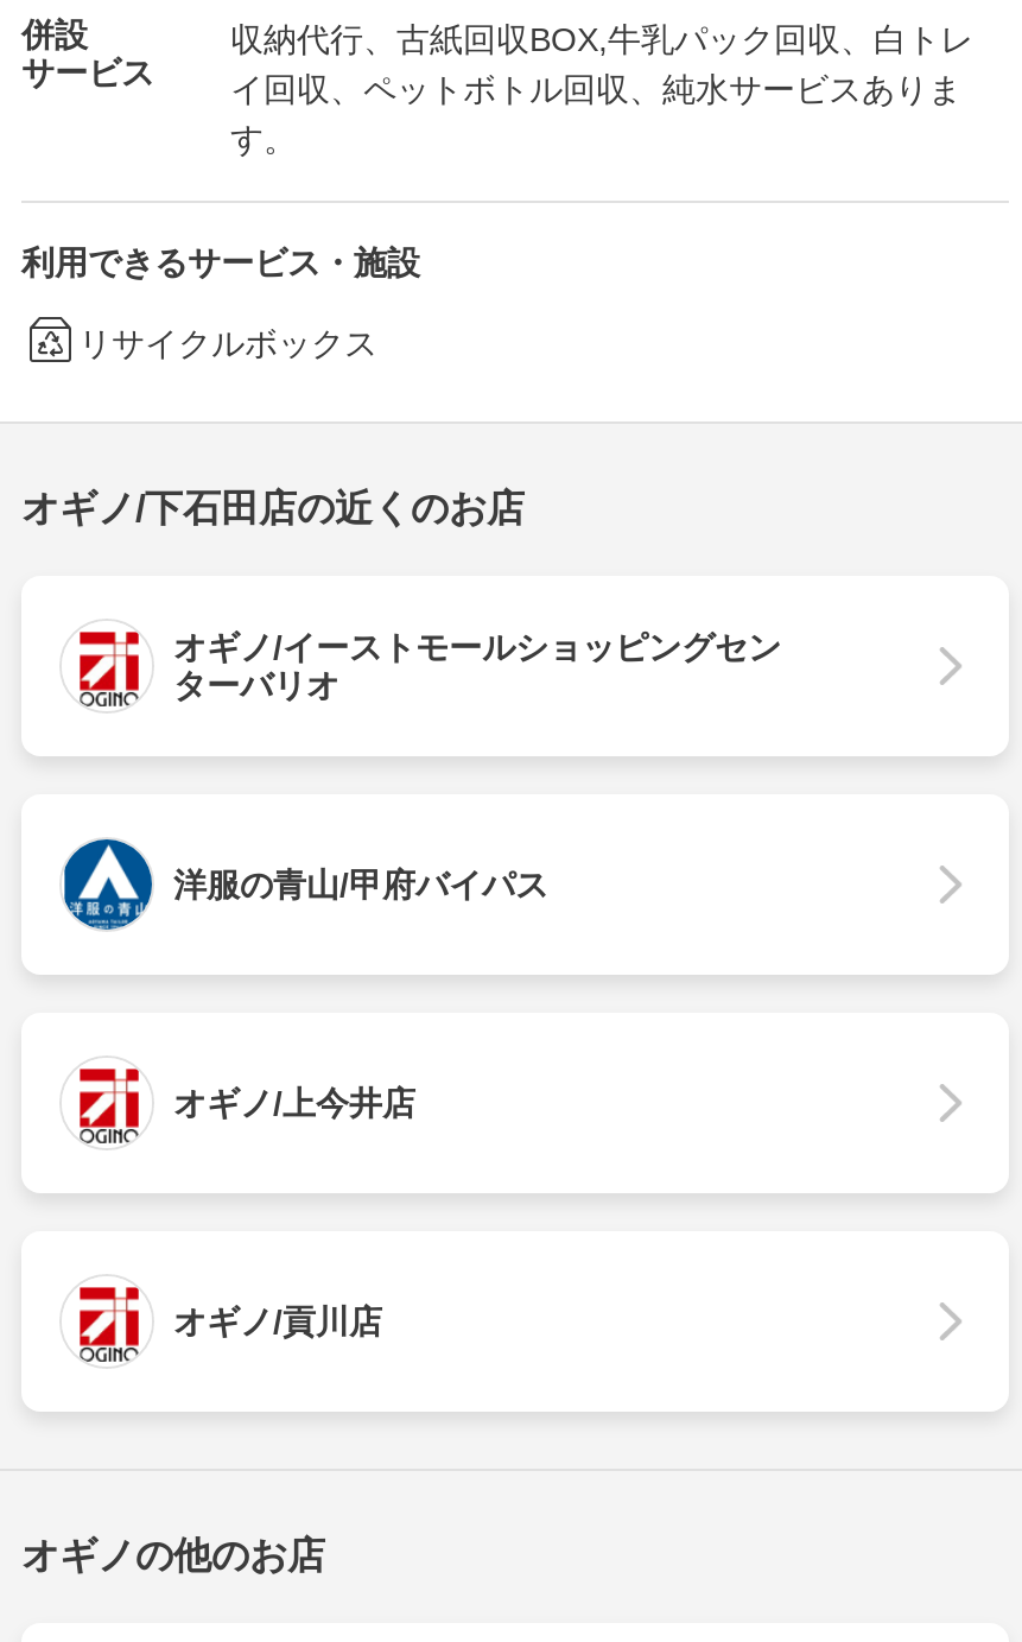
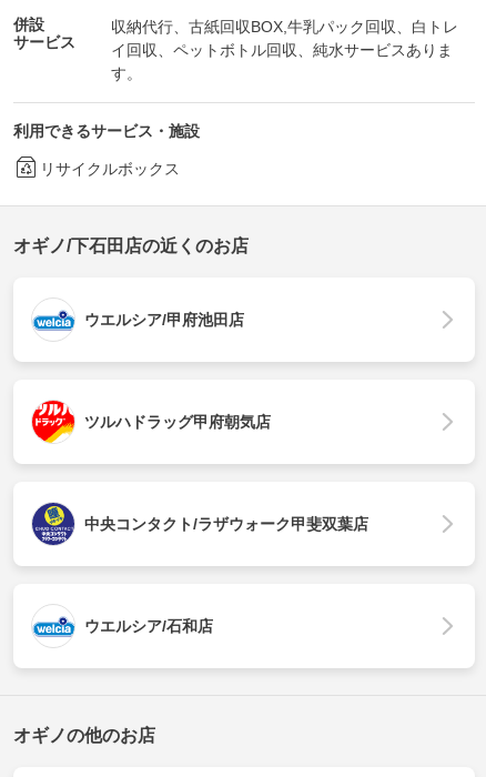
[62,628,781,710] [image] | オギノ/イーストモールショッピングセン | ターバリオ -> [32,303,244,339] [image] | ウエルシア/甲府池田店
[59,836,548,933] [image] | 洋服の青山/甲府バイパス -> [31,400,271,444] [image] | ツルハドラッグ甲府朝気店
[62,1059,415,1149] [image] | オギノ/上今井店 -> [31,502,368,546] [image] | 中央コンタクト/ラザウォーク甲斐双葉店
[62,1285,382,1365] [image] | オギノ/貢川店 -> [32,609,213,645] [image] | ウエルシア/石和店

